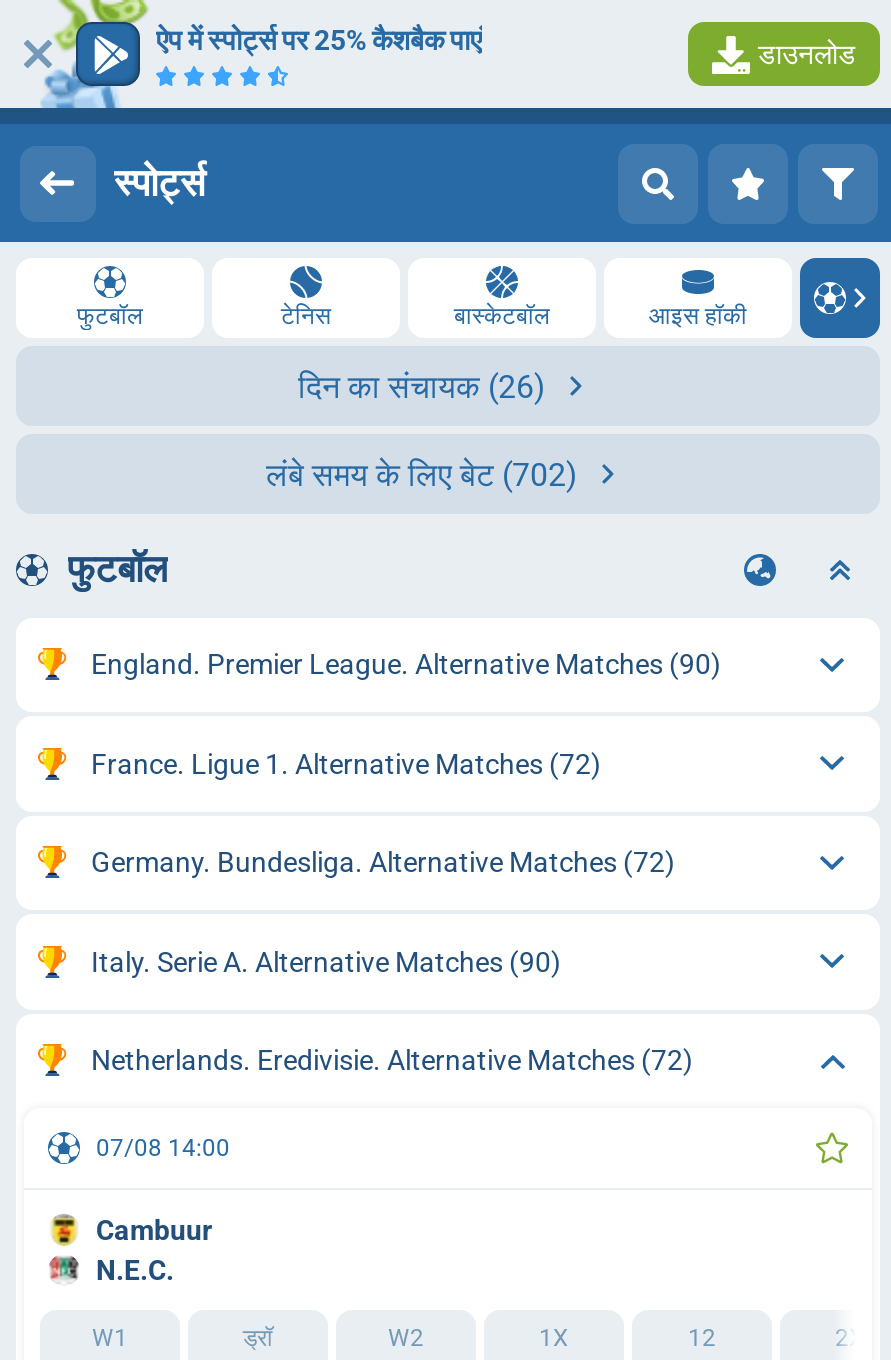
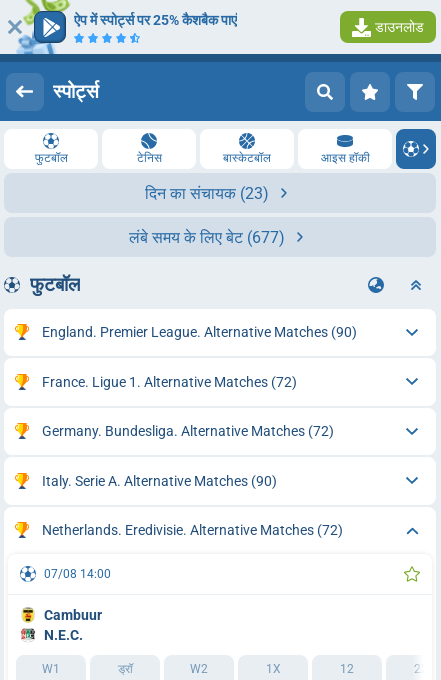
[298,367,546,405] दिन का संचायक (26) -> [145,183,269,202] दिन का संचायक (23)
[266,455,578,493] लंबे समय के लिए बेट (702) -> [129,227,285,246] लंबे समय के लिए बेट (677)

